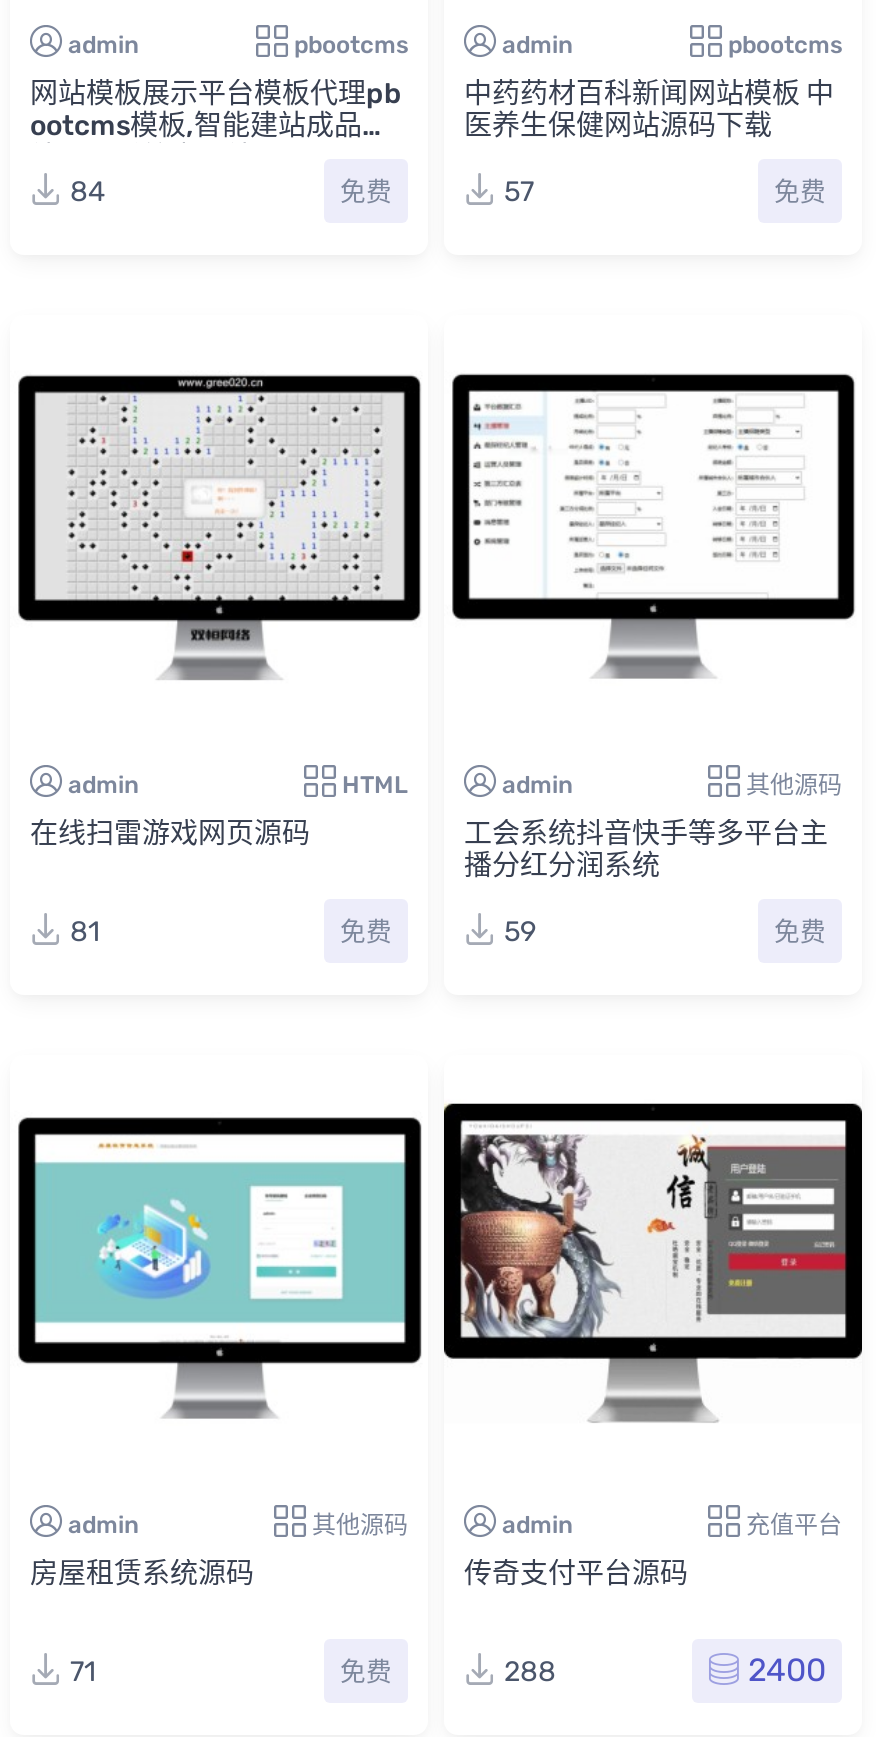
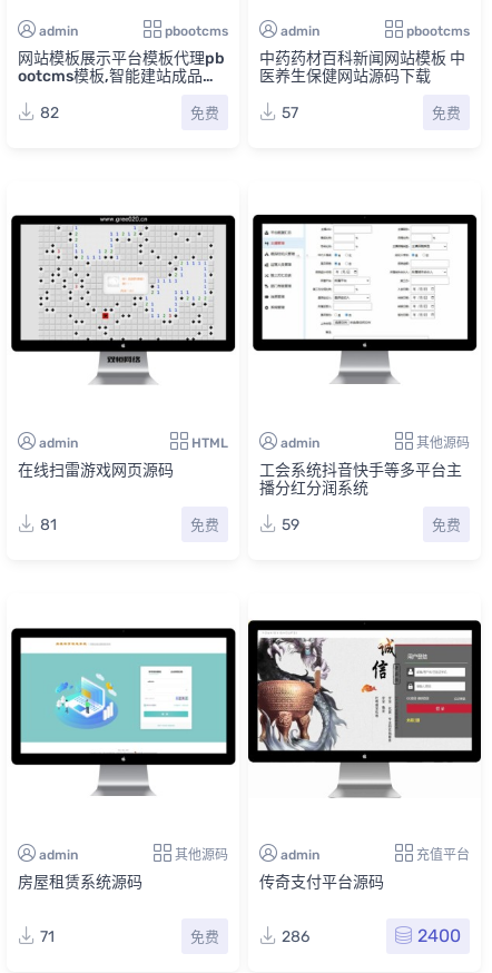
[70,174,106,208] 84 -> [40,103,59,122] 82
[504,1654,556,1688] 288 -> [282,927,309,946] 286

